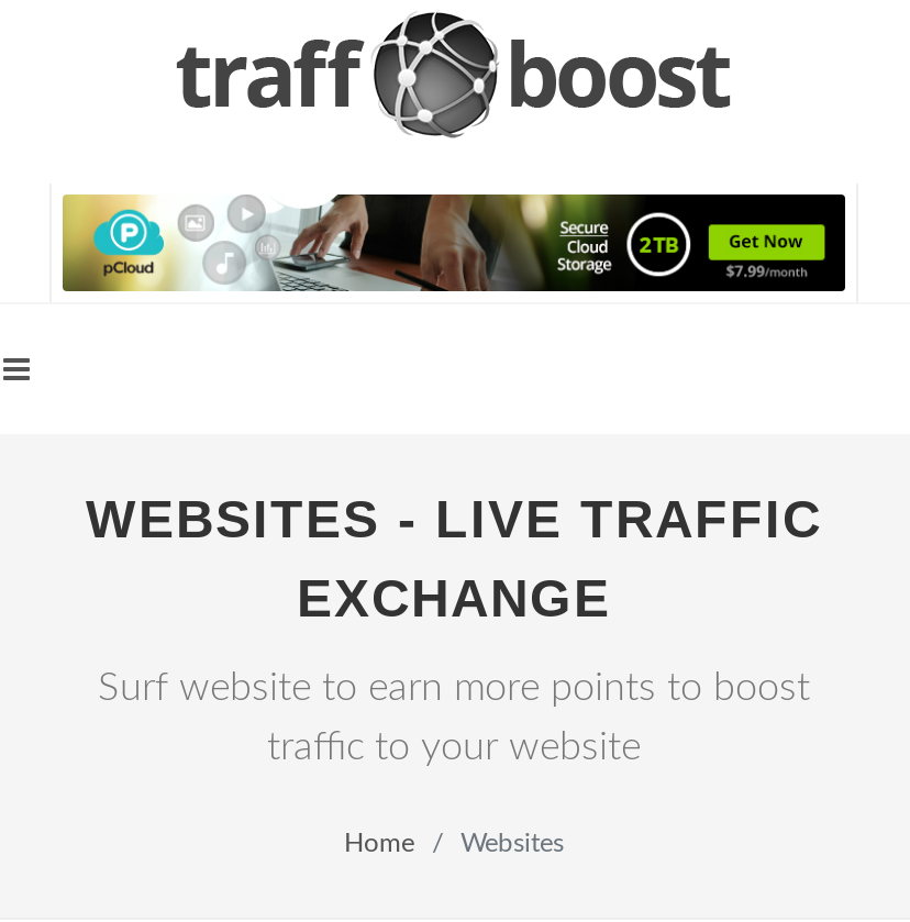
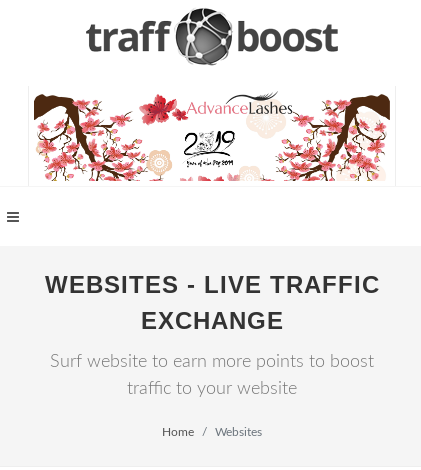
[60,192,847,293] [image] -> [33,91,391,182] [image]

